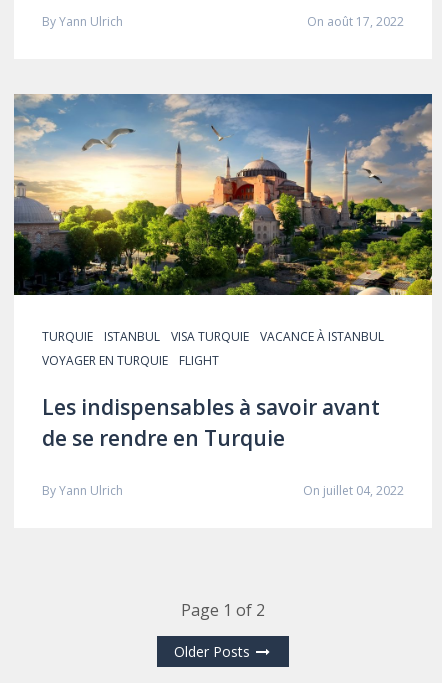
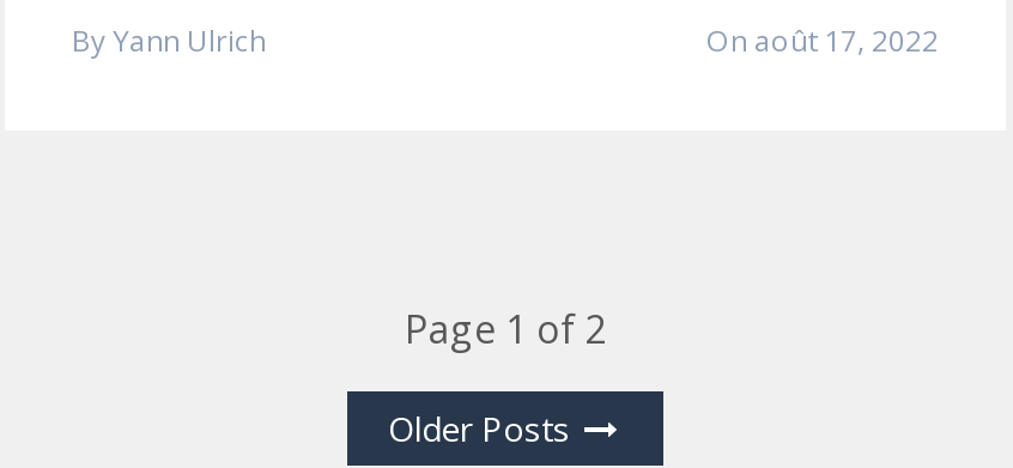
[13,93,433,499] [image] | TURQUIE | ISTANBUL | VISA TURQUIE | VACANCE À ISTANBUL | VOYAGER EN TURQUIE | FLIGHT | Les indispensables à savoir avant | de se rendre en Turquie | By Yann Ulrich | On juillet 04, 2022 -> none

